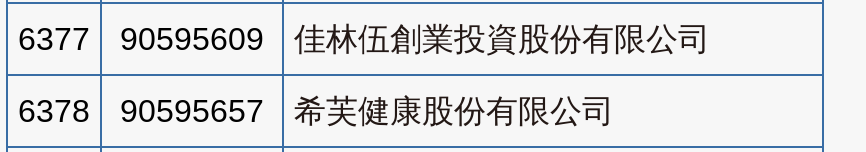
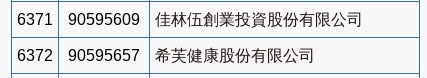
[18,22,710,56] 6377 90595609 佳林伍創業投資股份有限公司 -> [17,11,363,28] 6371 90595609 佳林伍創業投資股份有限公司
[18,94,614,128] 6378 90595657 希芙健康股份有限公司 -> [17,47,315,64] 6372 90595657 希芙健康股份有限公司

